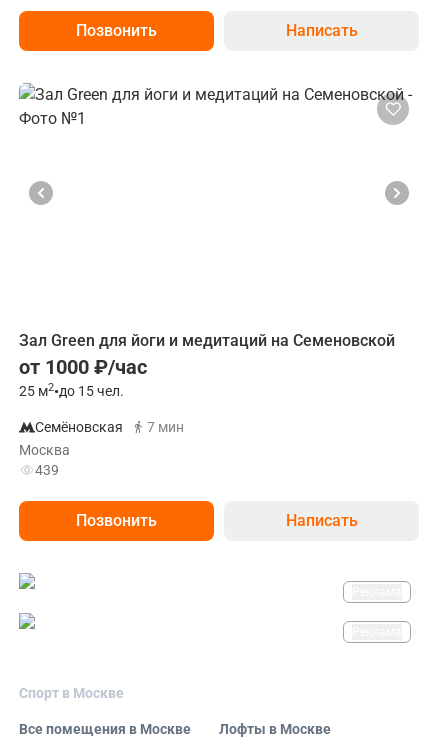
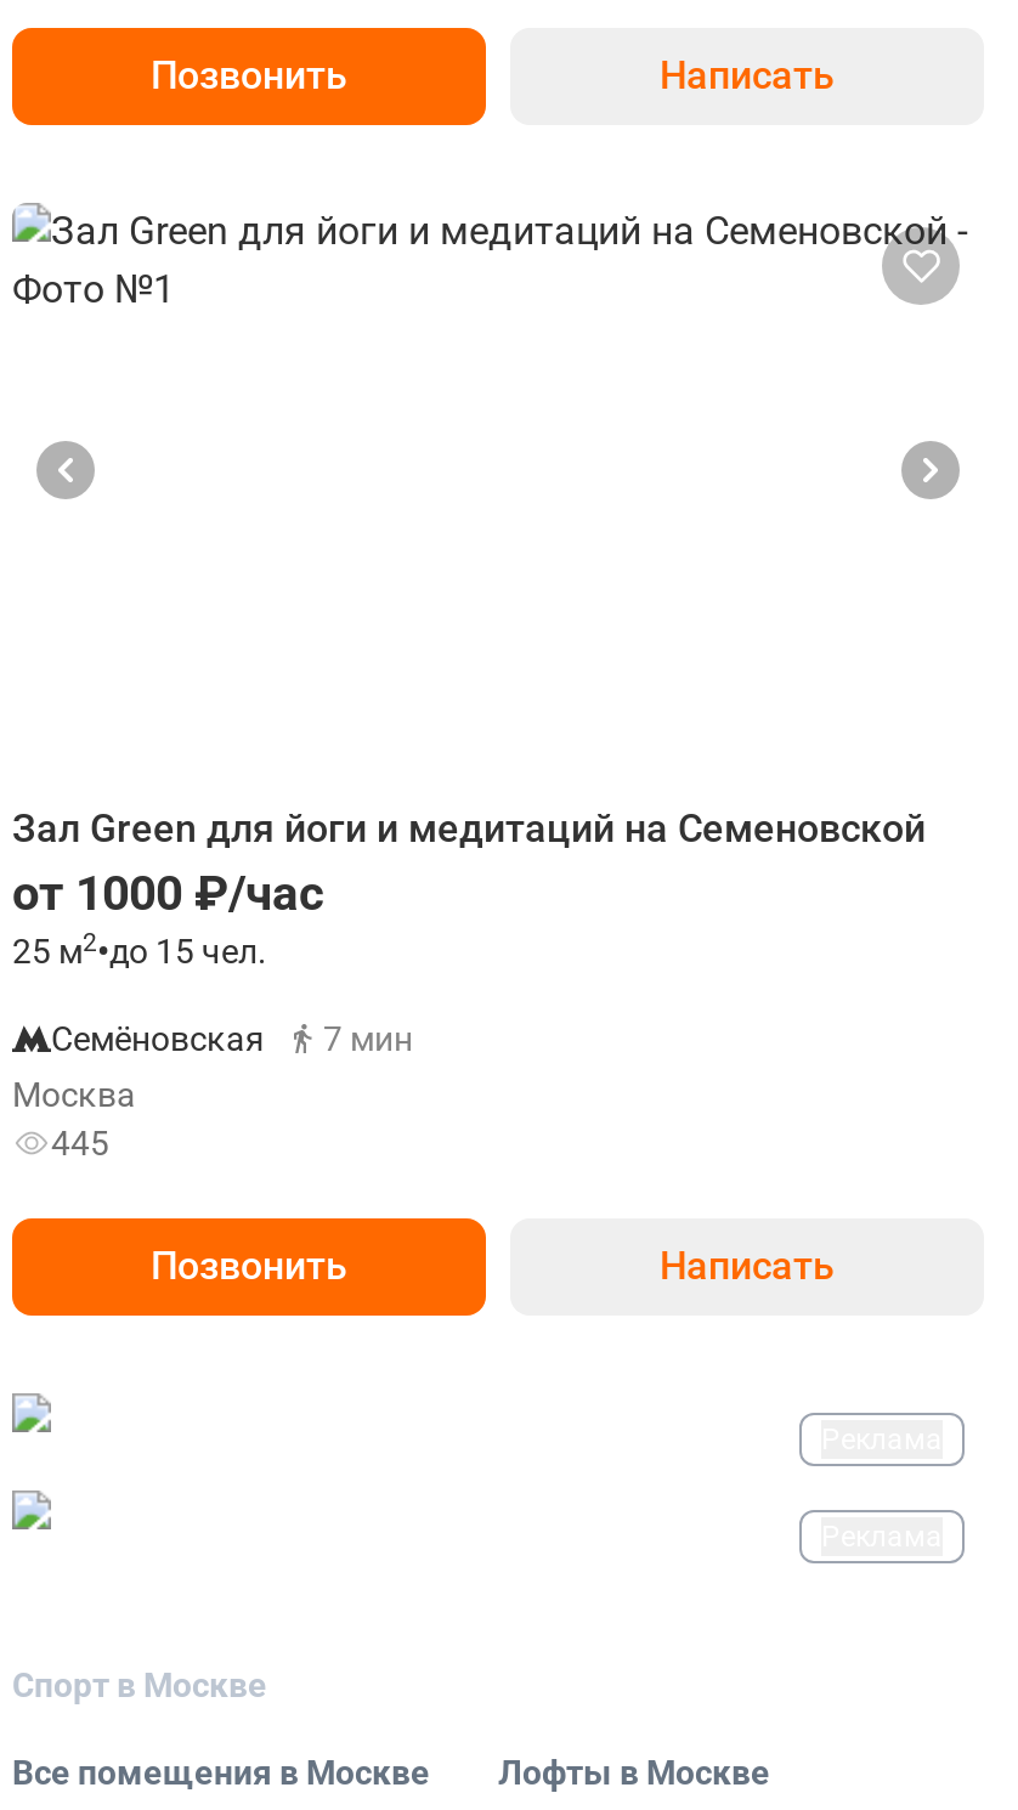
[35,462,59,478] 439 -> [51,1124,109,1163] 445

